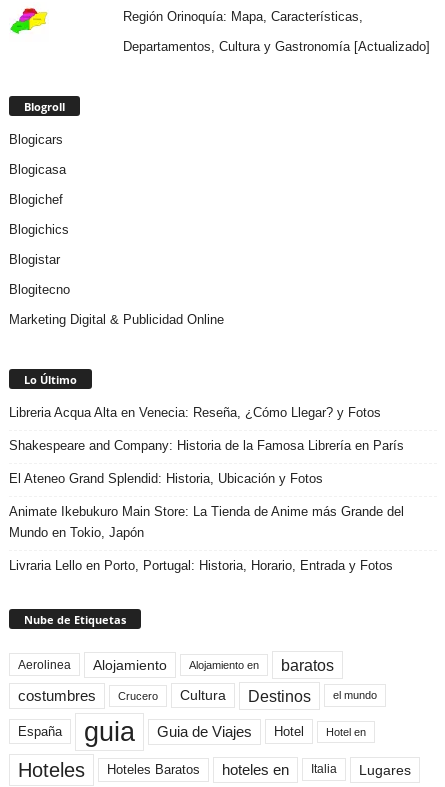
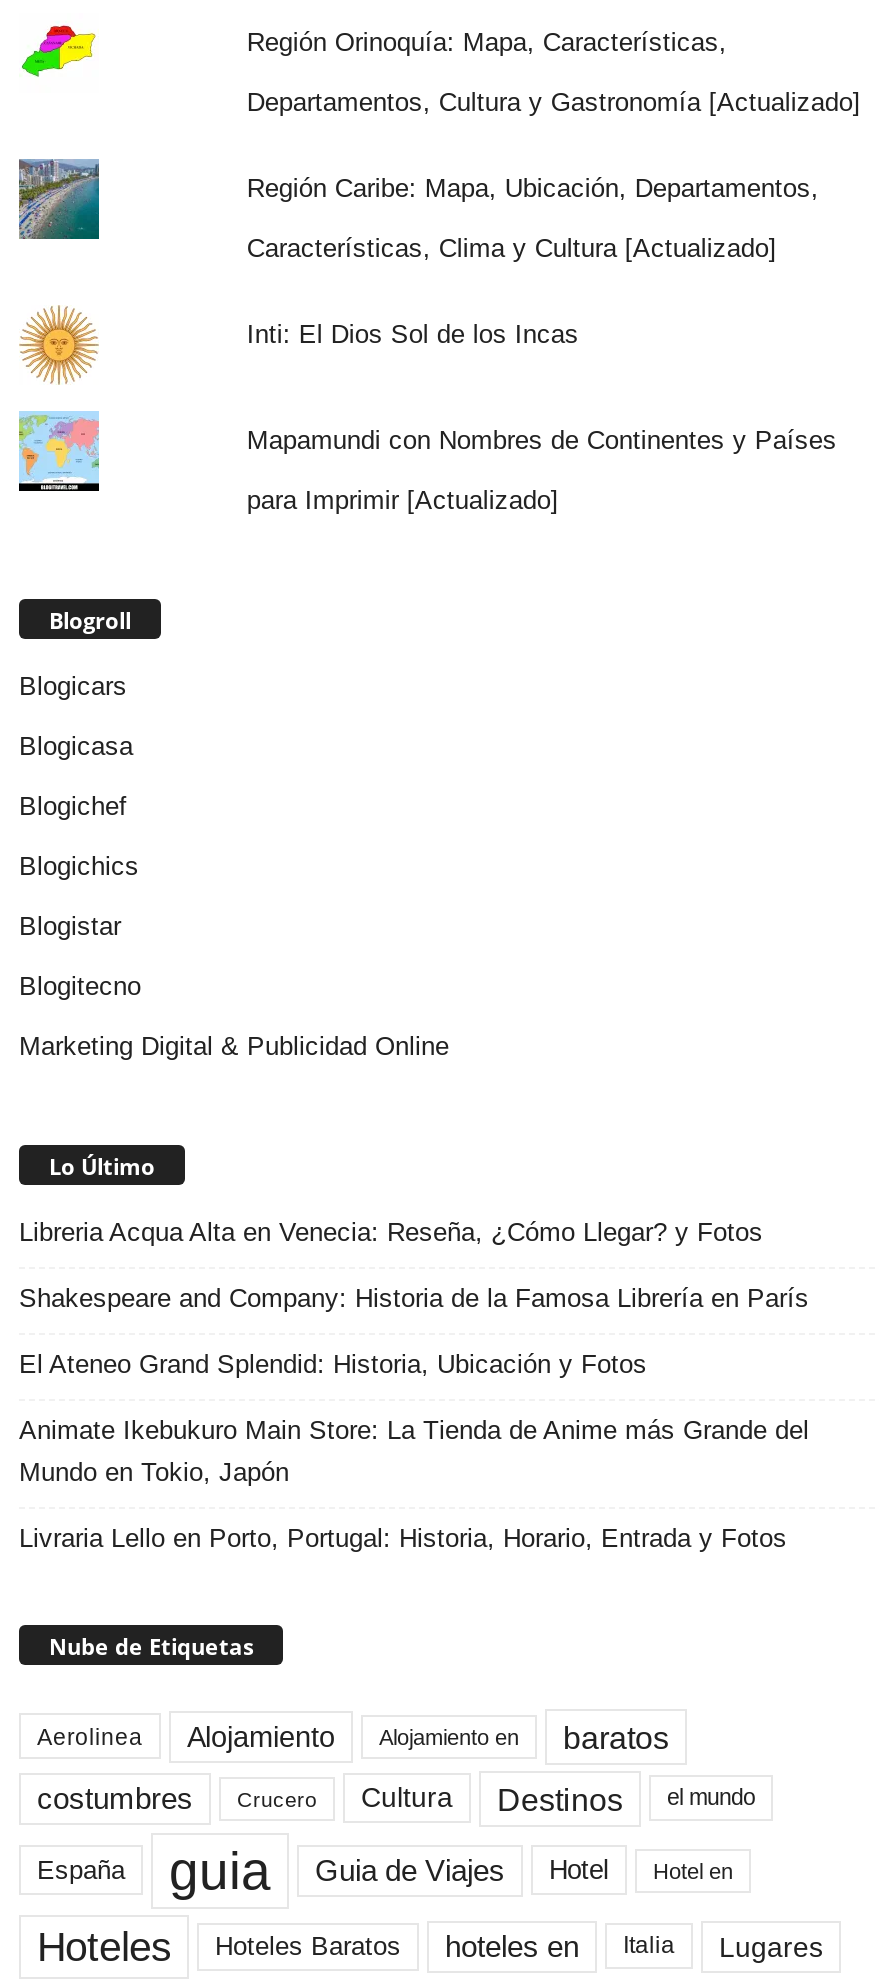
none -> [17,157,101,241] [image]
none -> [17,411,101,493] [image]
none -> [23,307,95,385] [image]
none -> [247,173,819,349] Región Caribe: Mapa, Ubicación, Departamentos, | Características, Clima y Cultura [Actualizado] | Inti: El Dios Sol de los Incas
none -> [247,425,837,515] Mapamundi con Nombres de Continentes y Países | para Imprimir [Actualizado]

